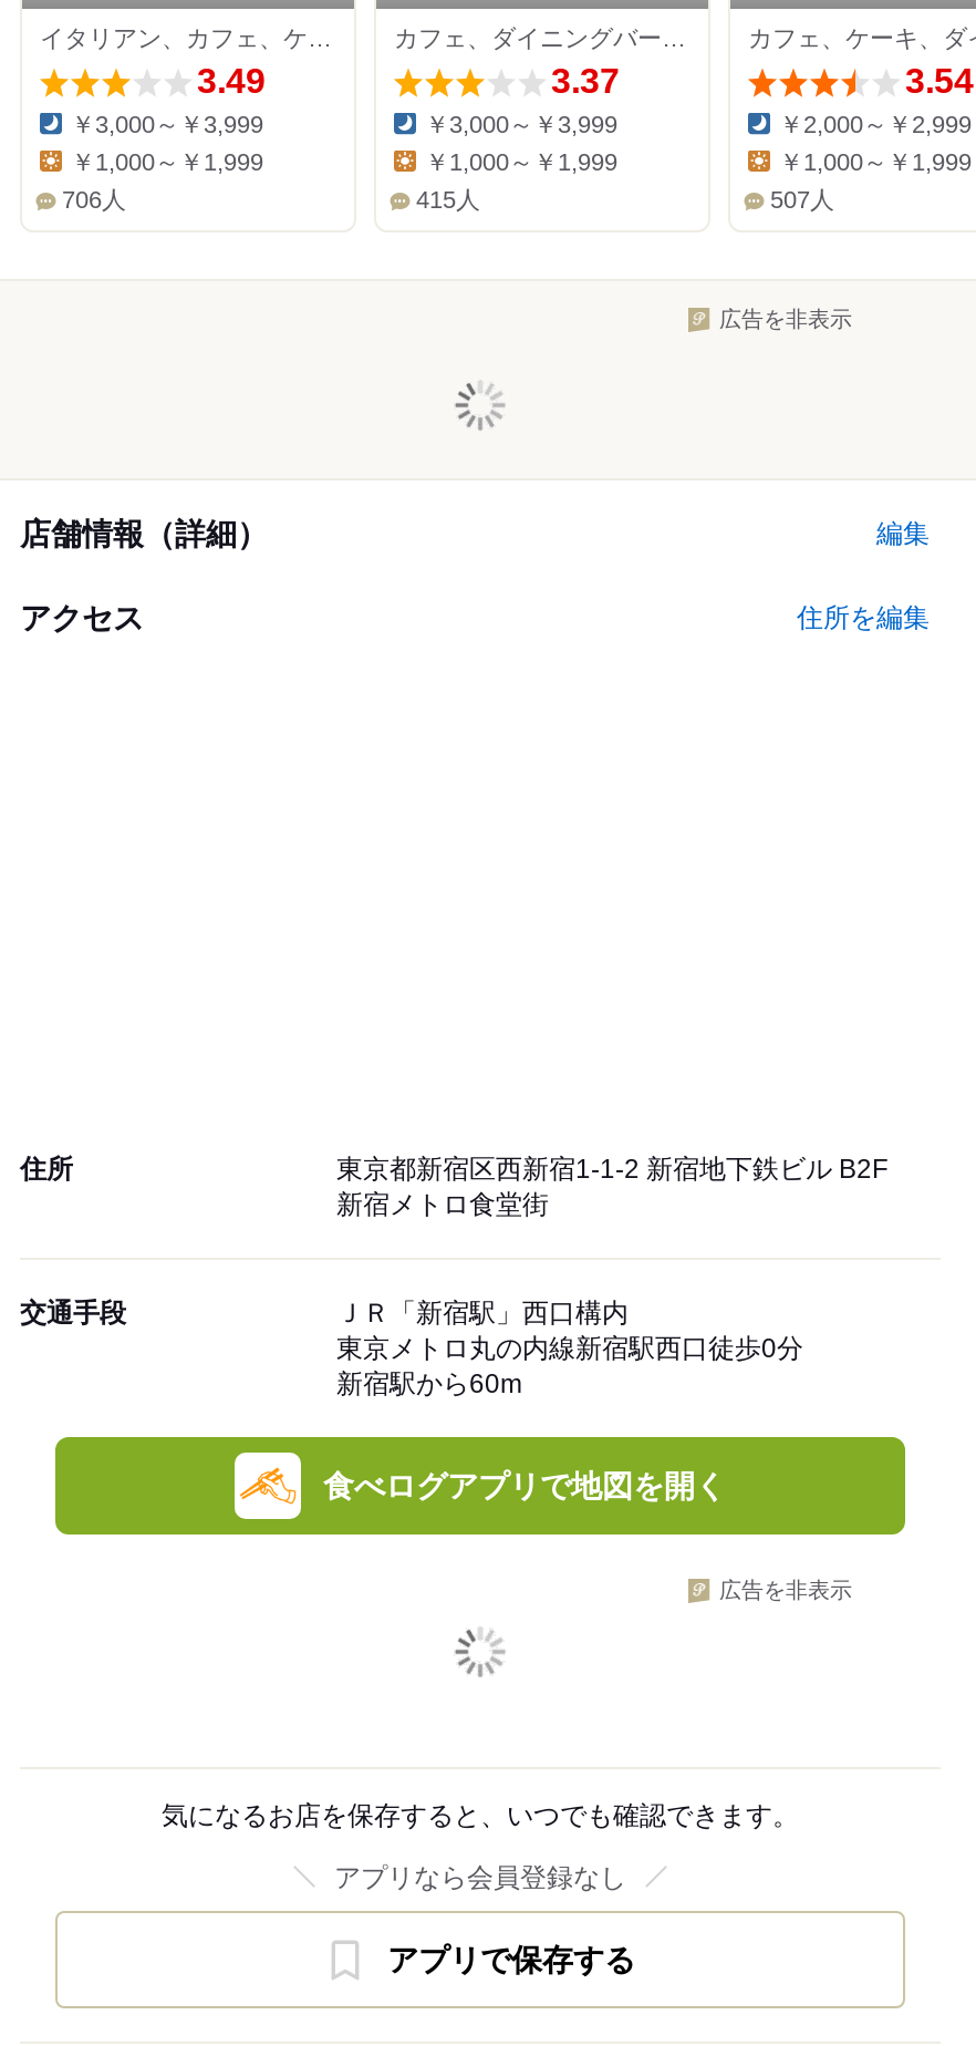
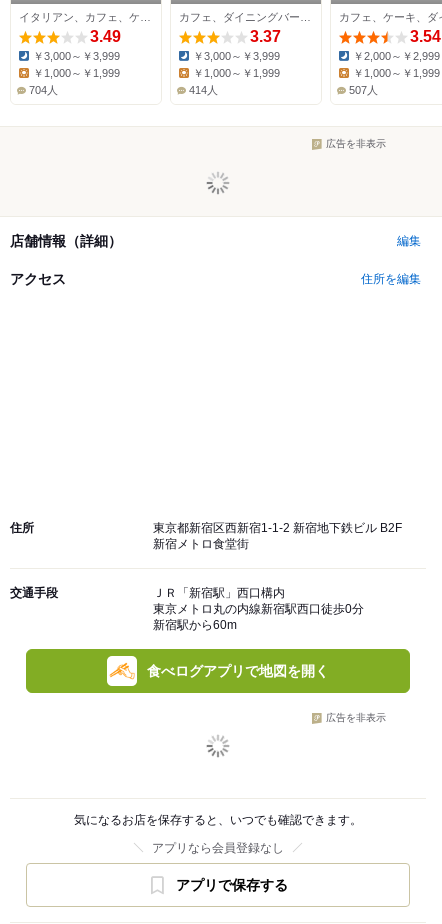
[62,187,126,213] 706人 -> [29,84,58,96] 704人
[416,187,480,213] 415人 -> [189,84,218,96] 414人

